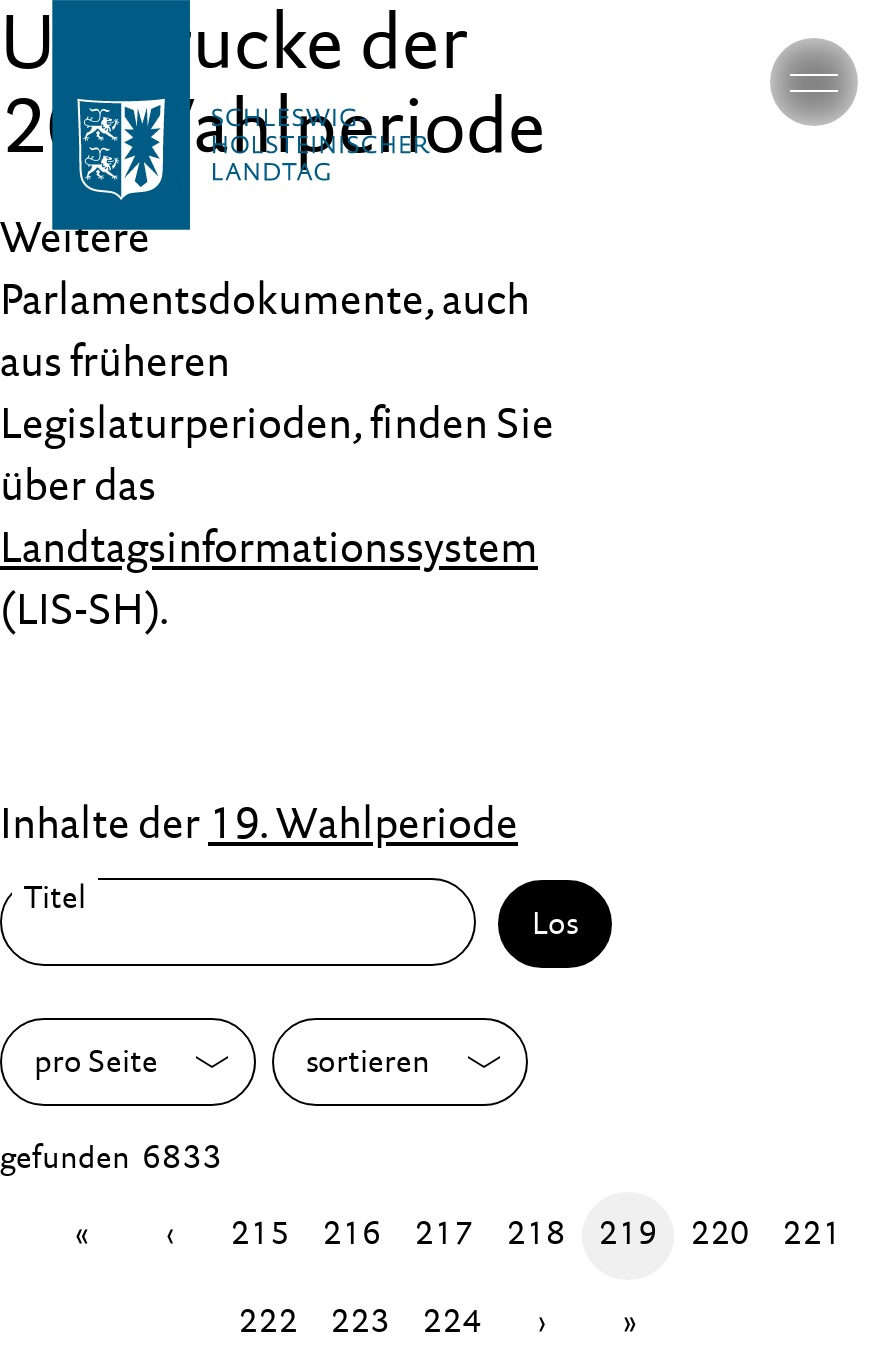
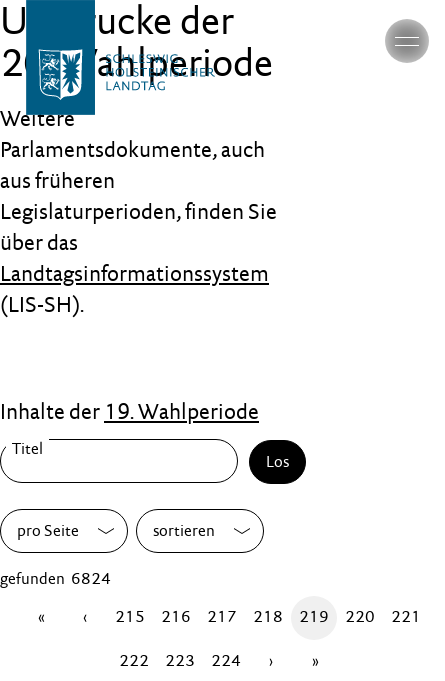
[0,1138,222,1176] gefunden 6833 -> [0,569,111,588] gefunden 6824

